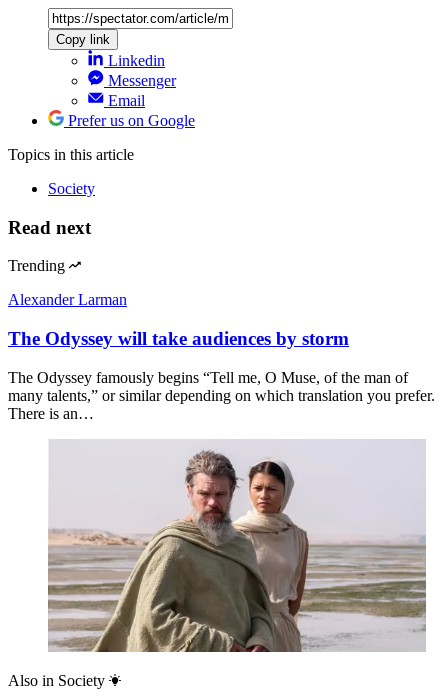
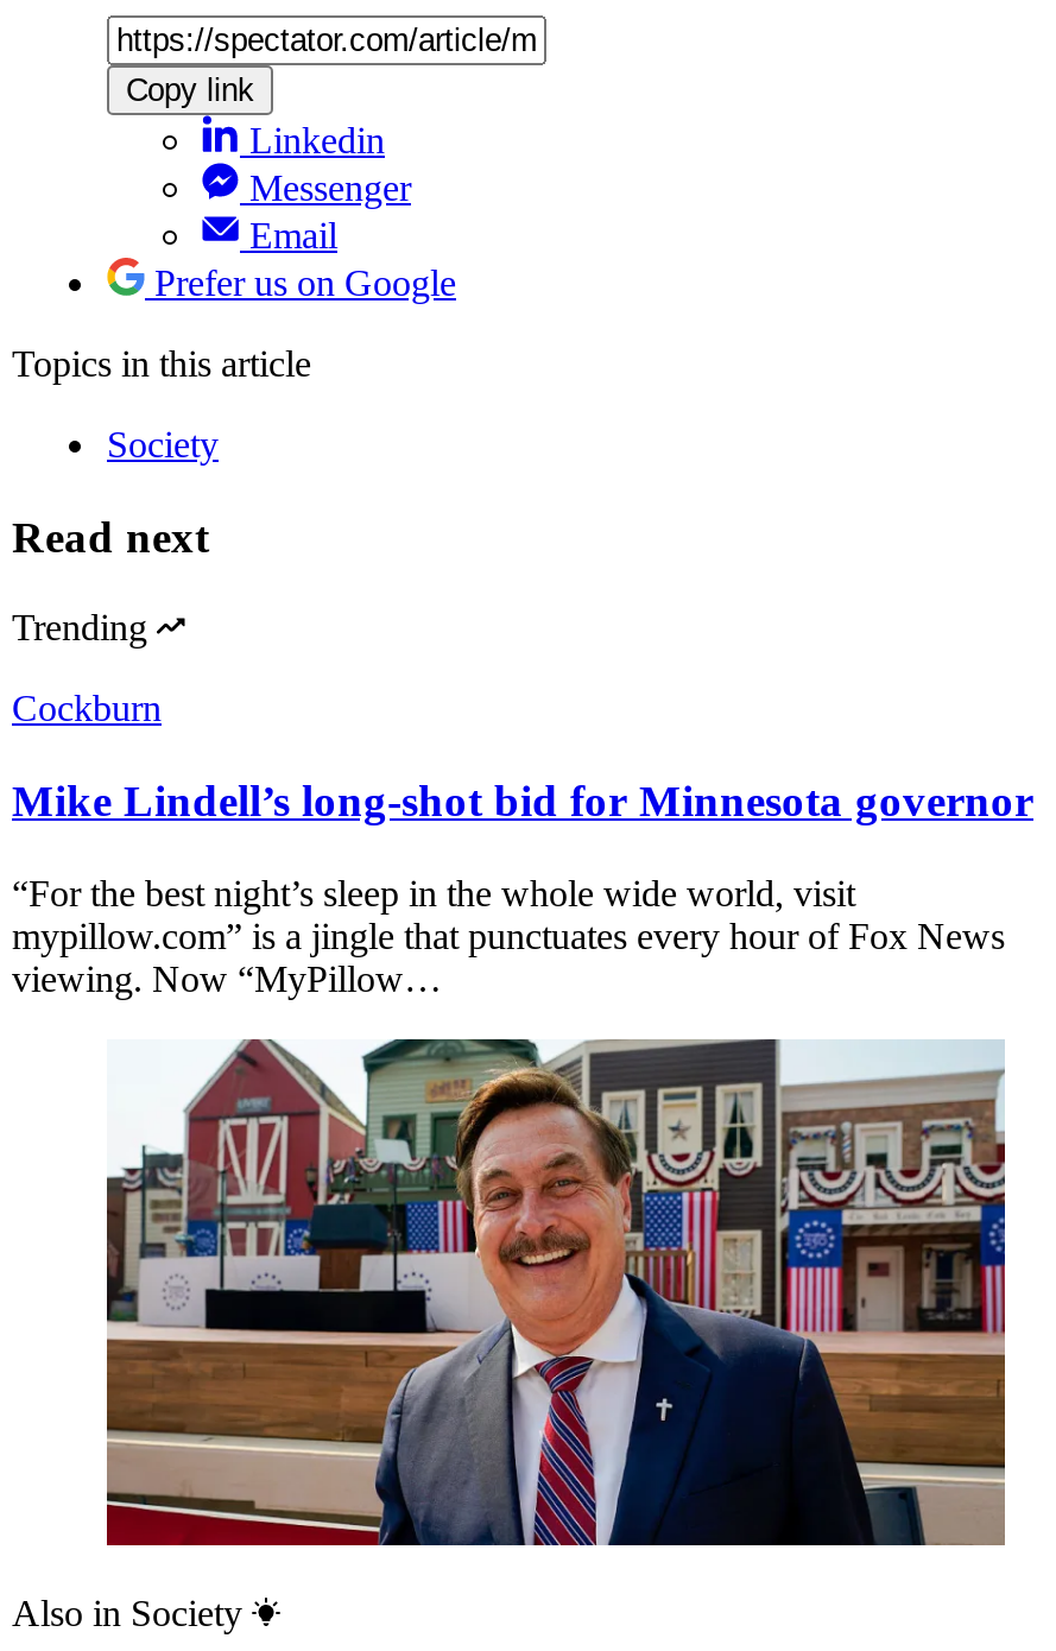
[8,291,127,308] Alexander Larman -> [12,688,162,729] Cockburn
[8,328,349,349] The Odyssey will take audiences by storm -> [12,776,1033,825] Mike Lindell’s long-shot bid for Minnesota governor
[8,369,435,422] The Odyssey famously begins “Tell me, O Muse, of the man of | many talents,” or similar depending on which translation you prefer. | There is an… -> [12,873,1005,998] “For the best night’s sleep in the whole wide world, visit | mypillow.com” is a jingle that punctuates every hour of Fox News | viewing. Now “MyPillow…
[48,439,427,653] [image] -> [105,1037,1007,1548] [image]

